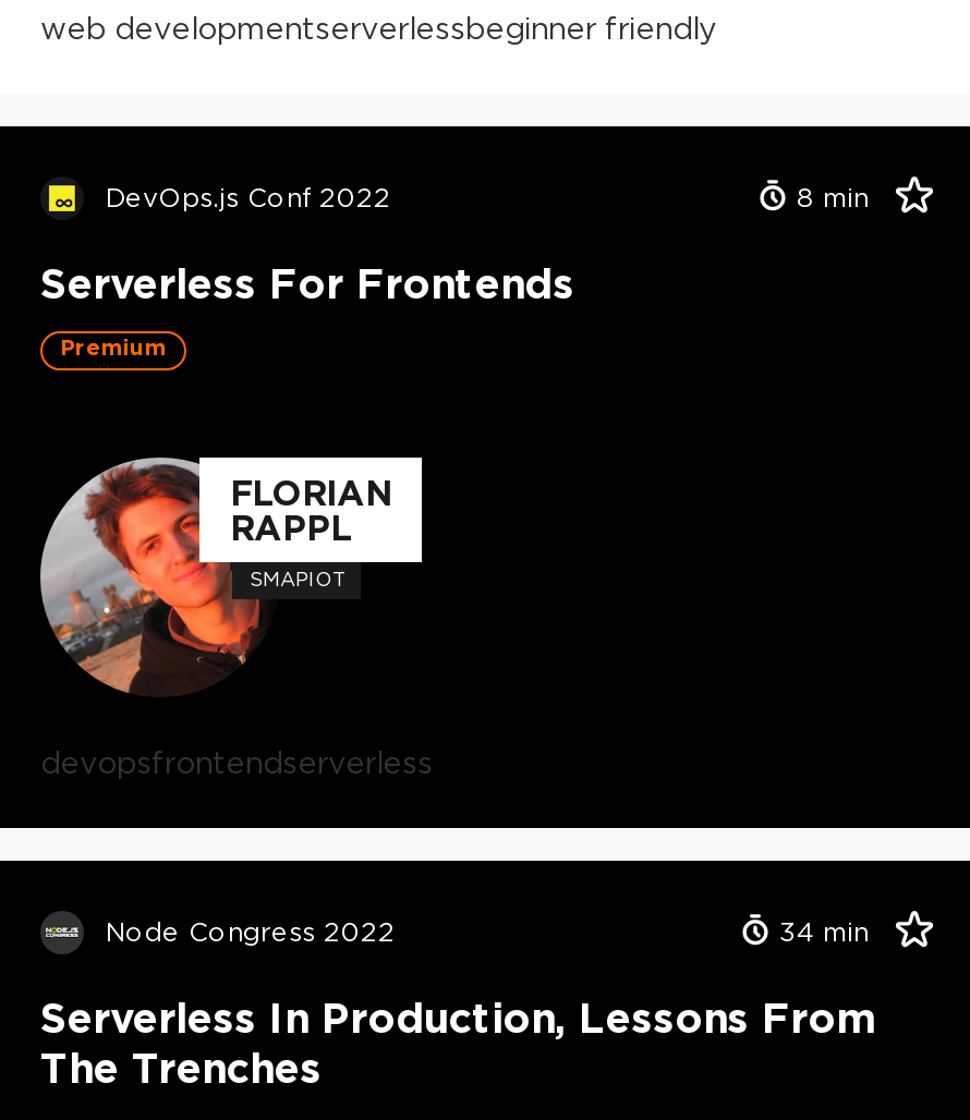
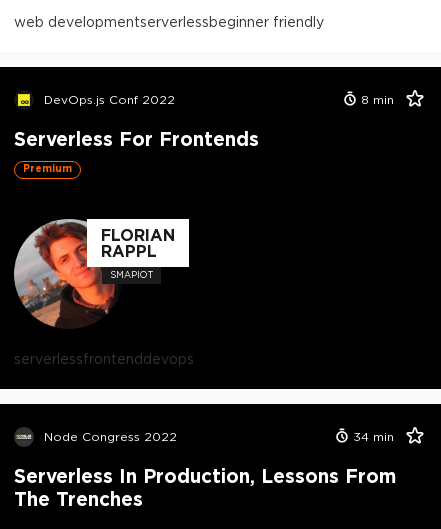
[40,745,433,780] devopsfrontendserverless -> [14,351,194,367] serverlessfrontenddevops

